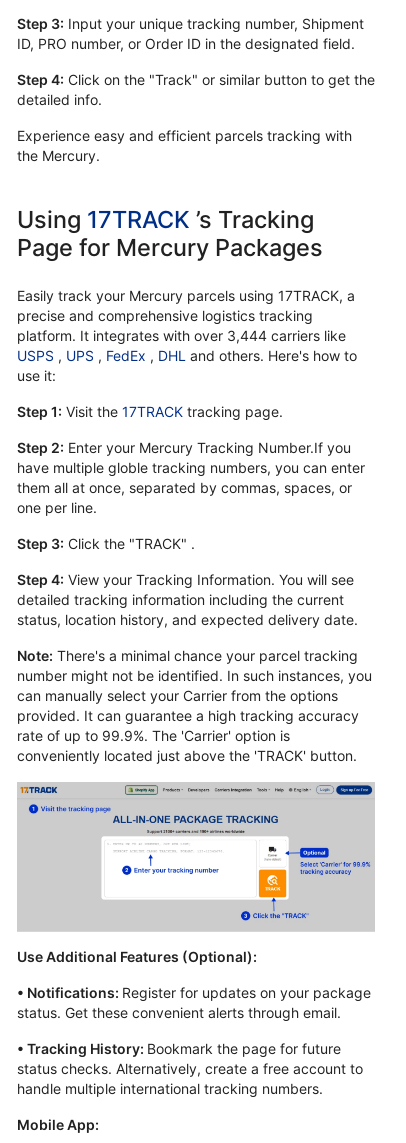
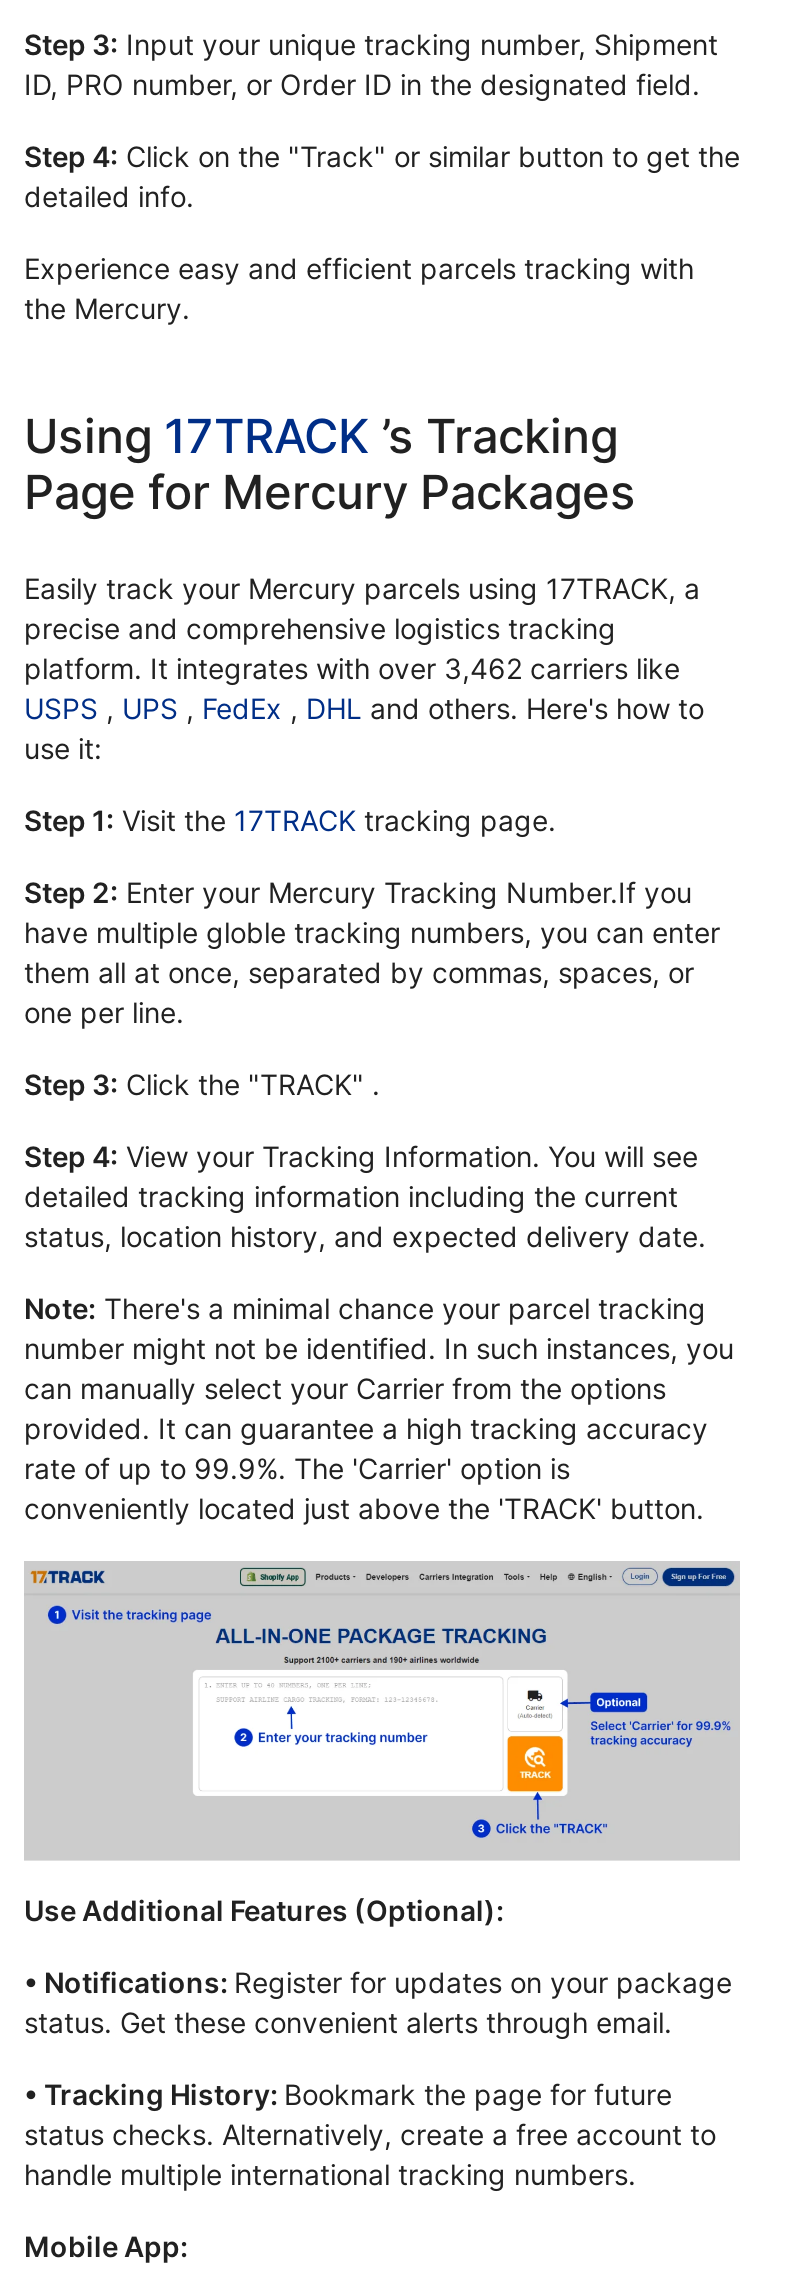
[17,327,346,344] platform. It integrates with over 3,444 carriers like -> [24,651,680,685] platform. It integrates with over 3,462 carriers like

